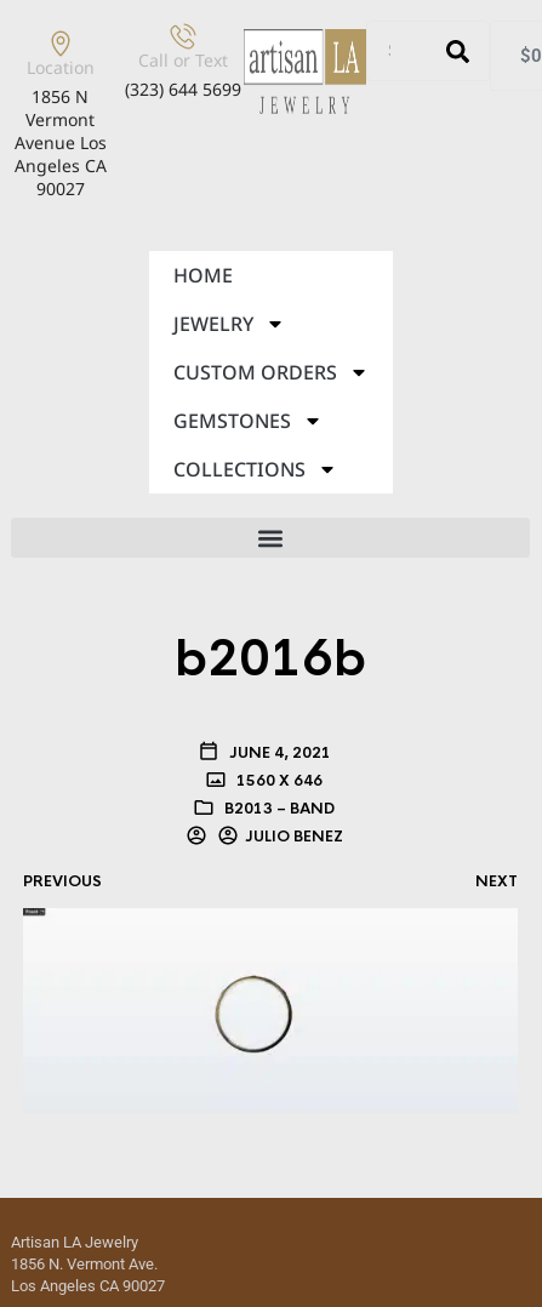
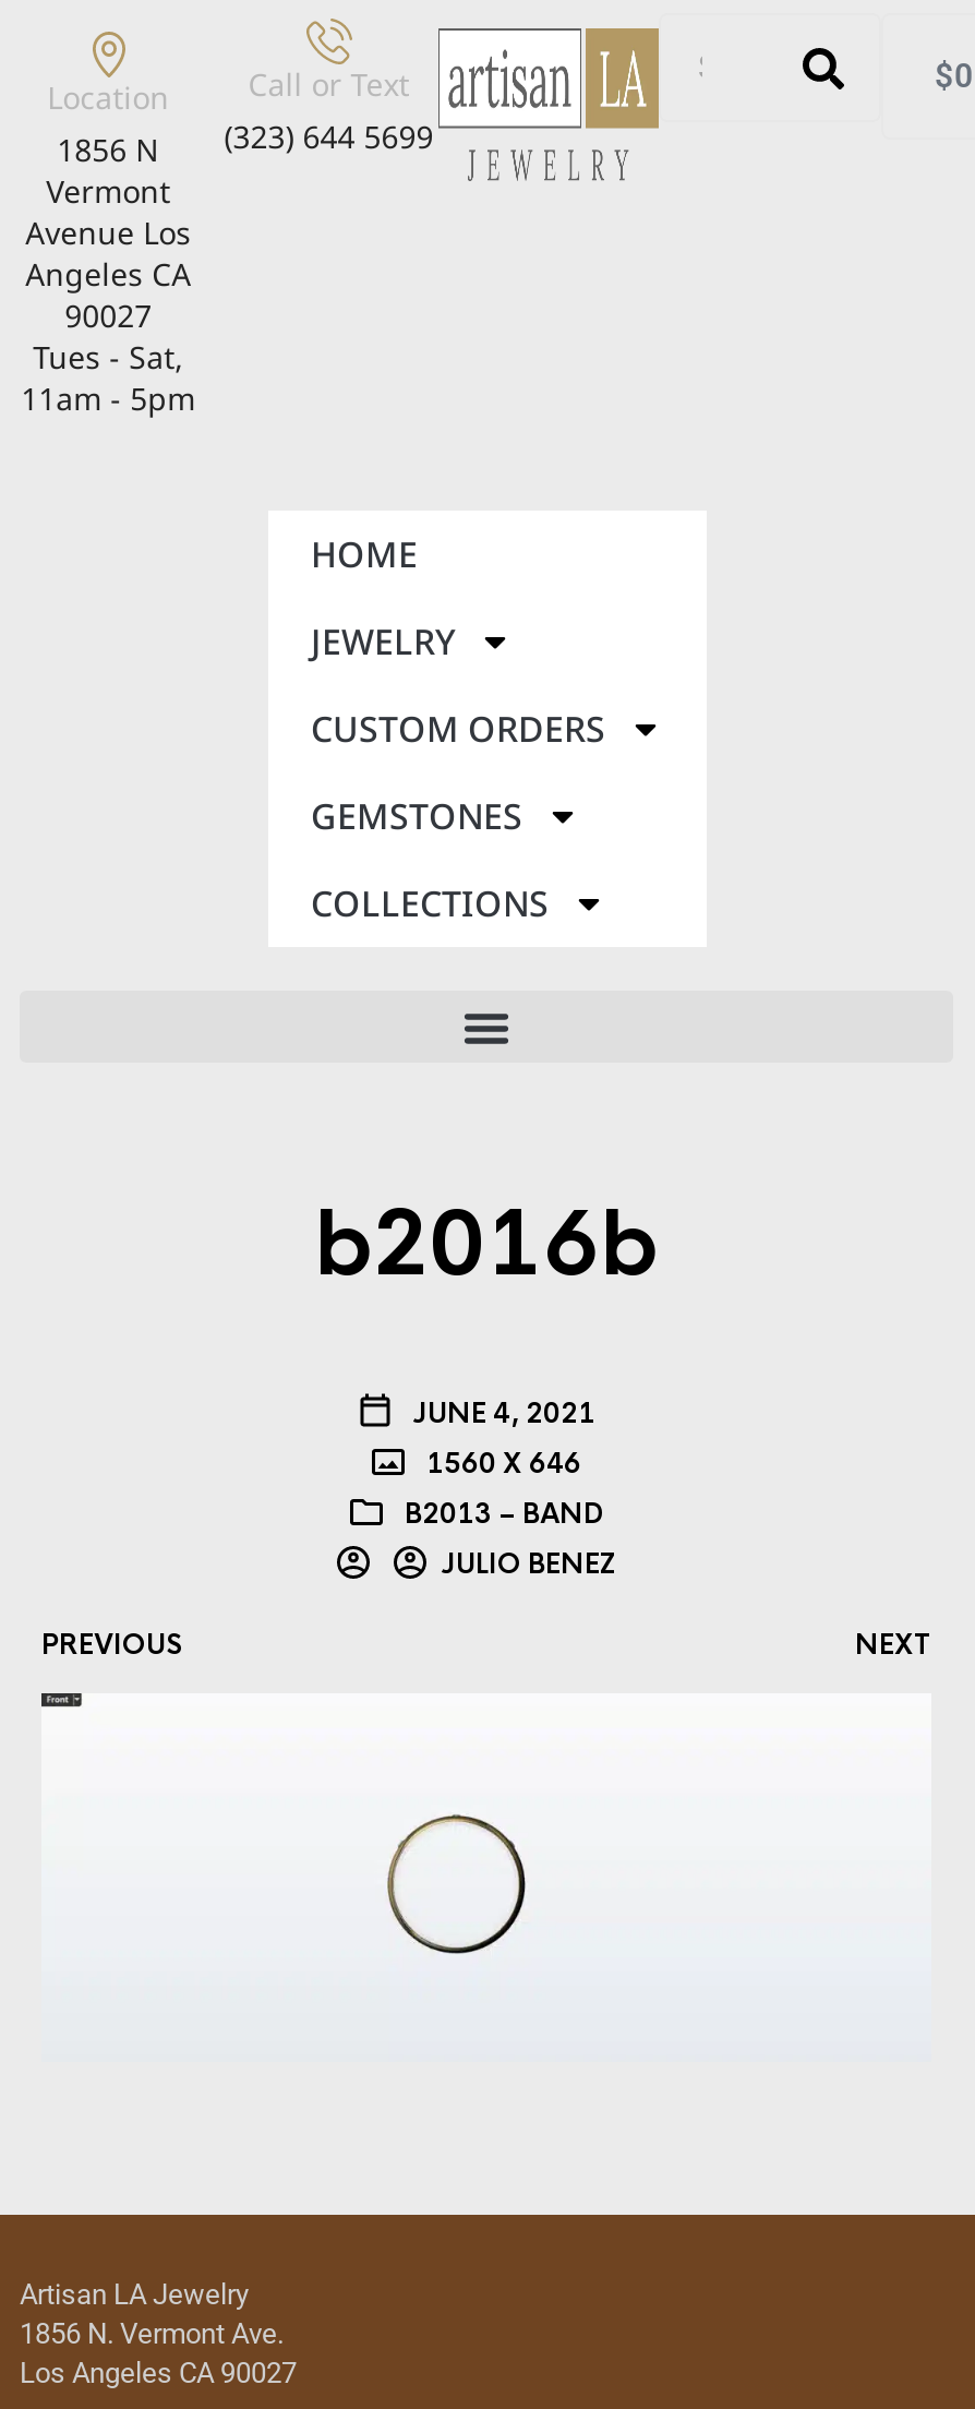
none -> [21,336,195,419] Tues - Sat, | 11am - 5pm

